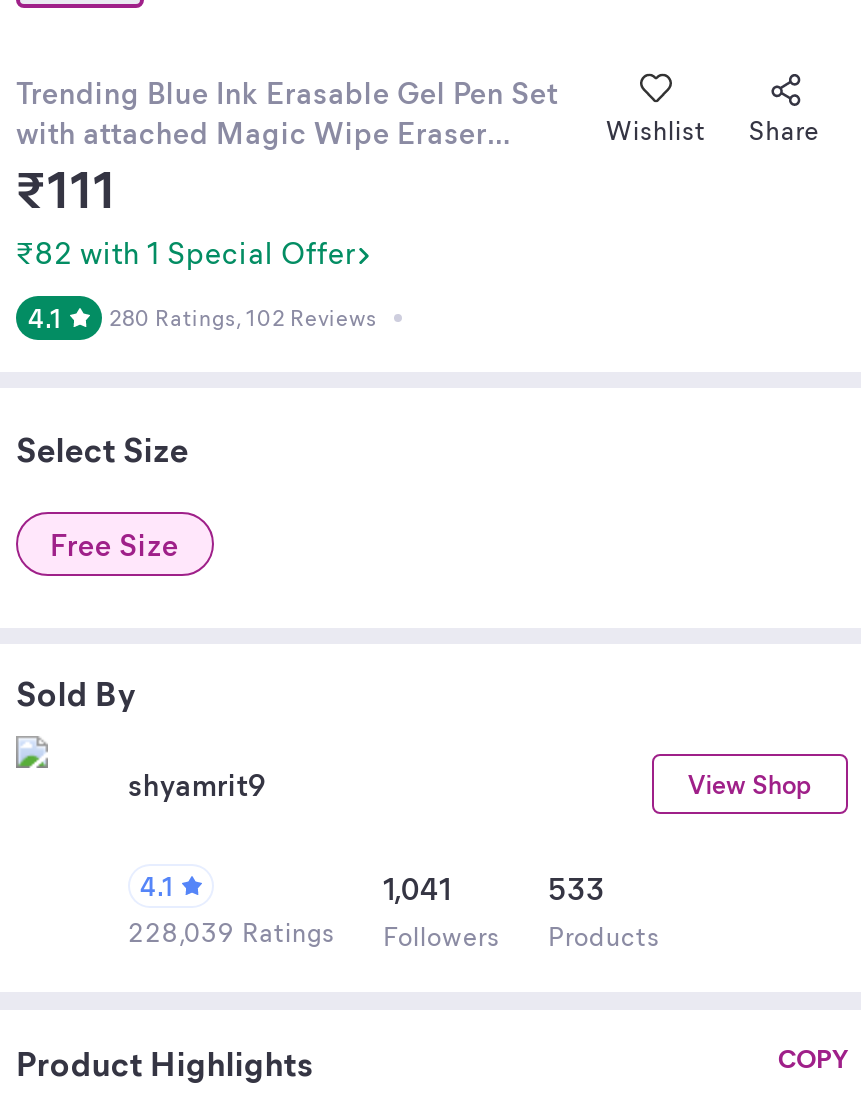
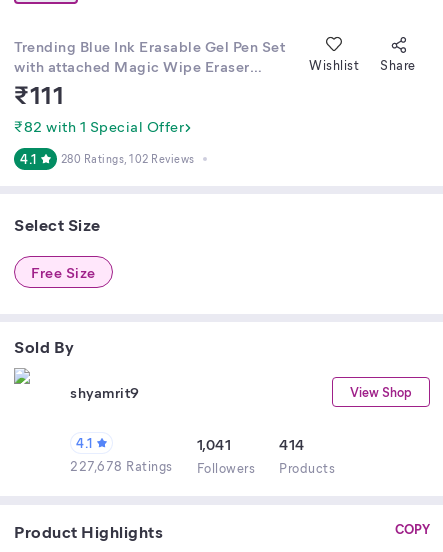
[548,868,605,908] 533 -> [279,434,304,454] 414
[128,914,660,952] 228,039 Ratings Followers Products -> [70,457,335,476] 227,678 Ratings Followers Products

